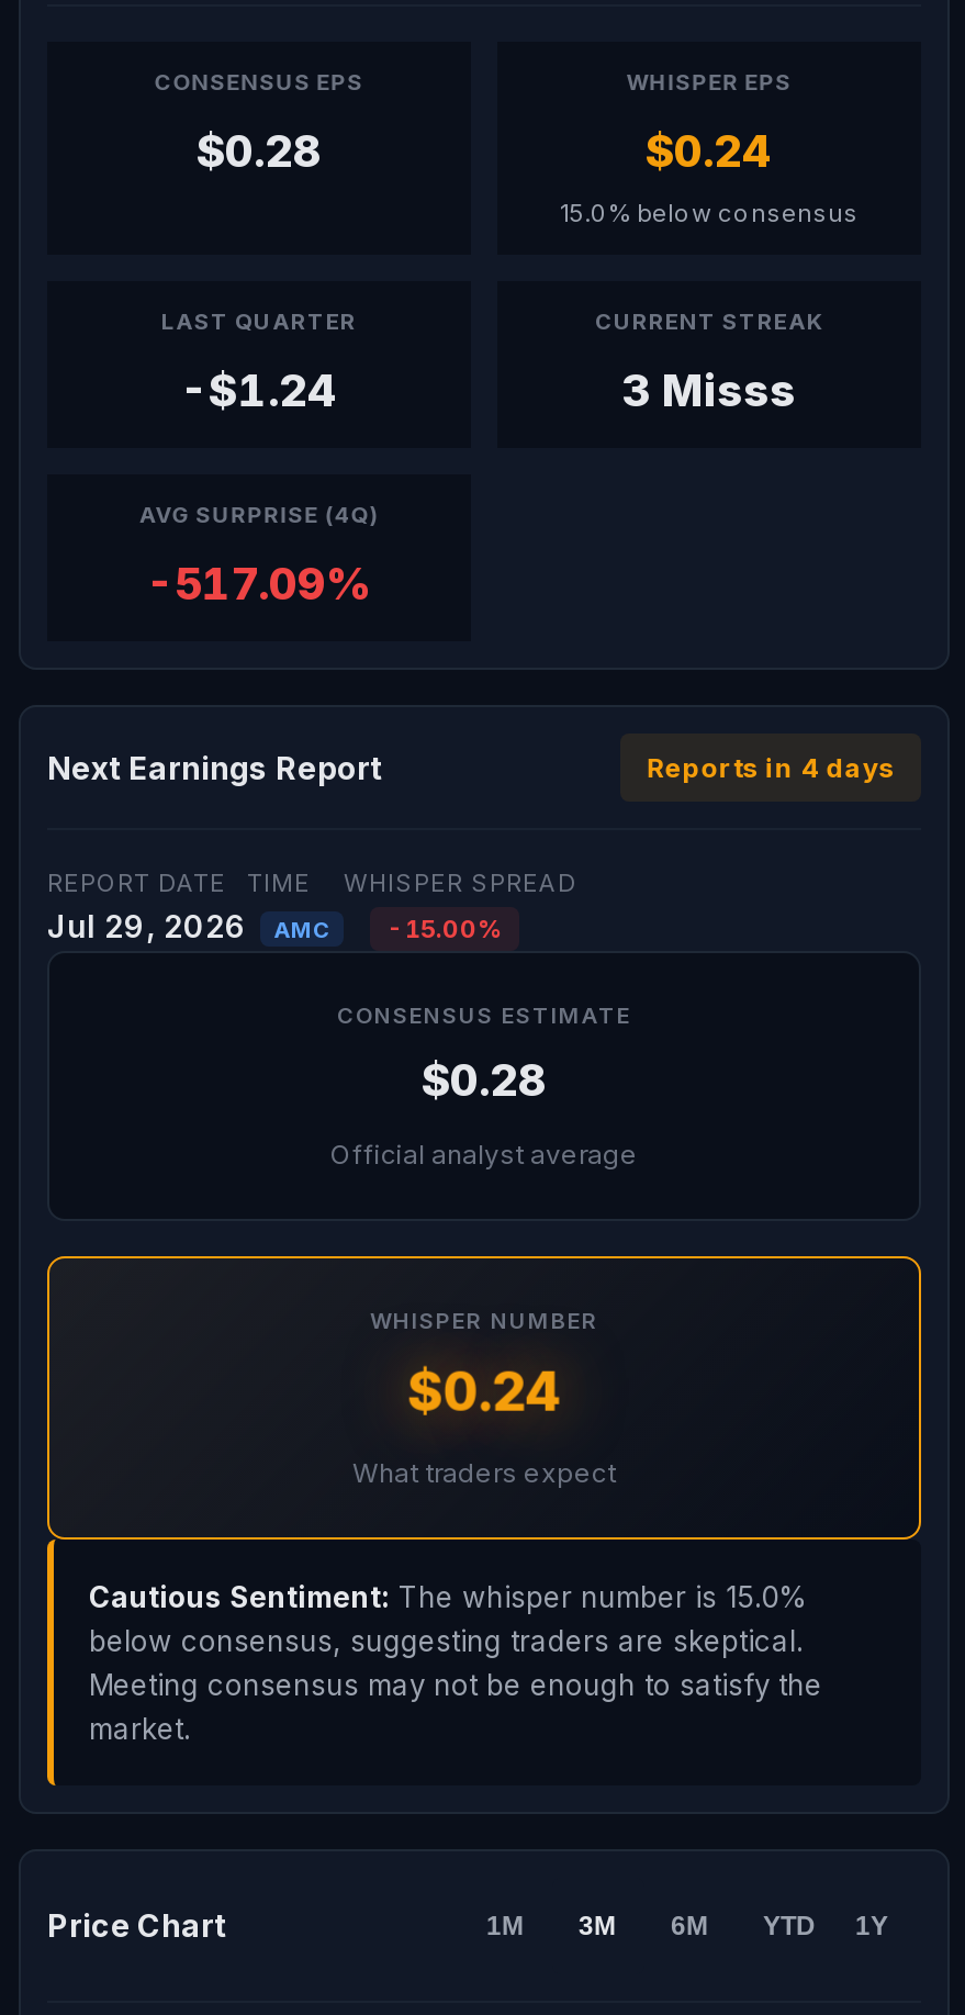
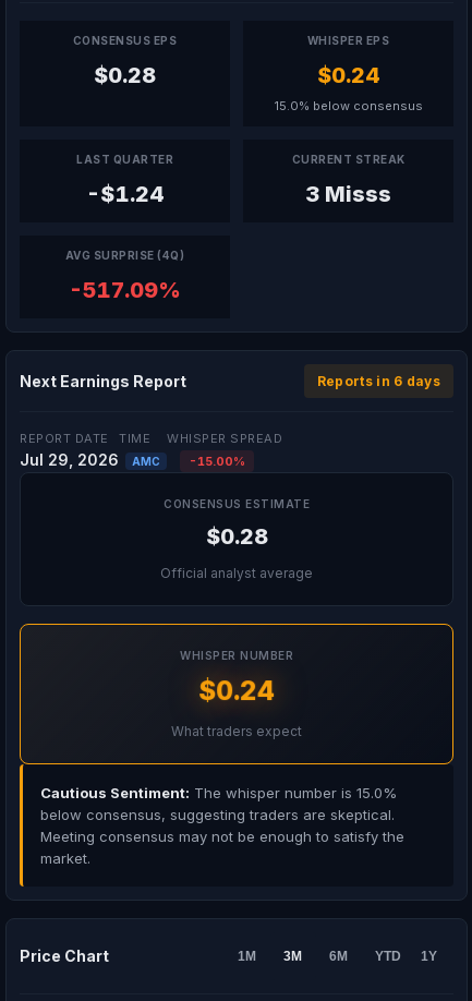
[646,751,895,784] Reports in 4 days -> [317,373,440,389] Reports in 6 days

